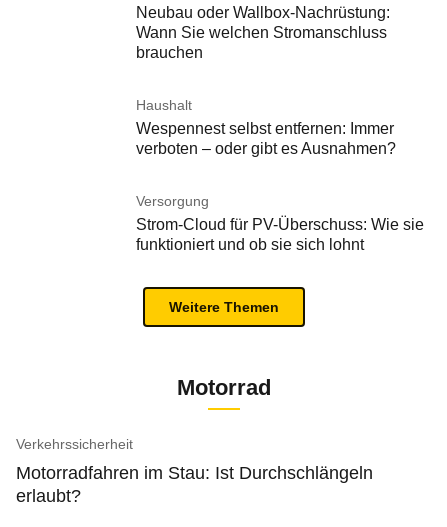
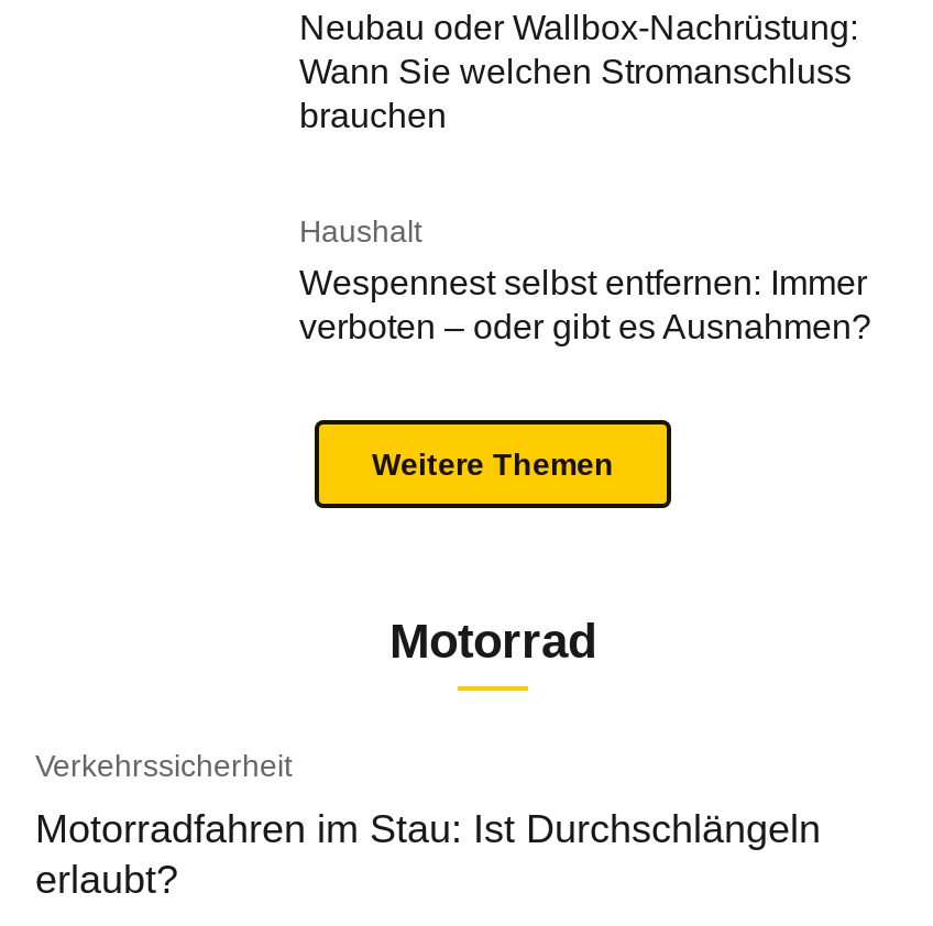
[136,193,424,253] Versorgung | Strom-Cloud für PV-Überschuss: Wie sie | funktioniert und ob sie sich lohnt -> none

